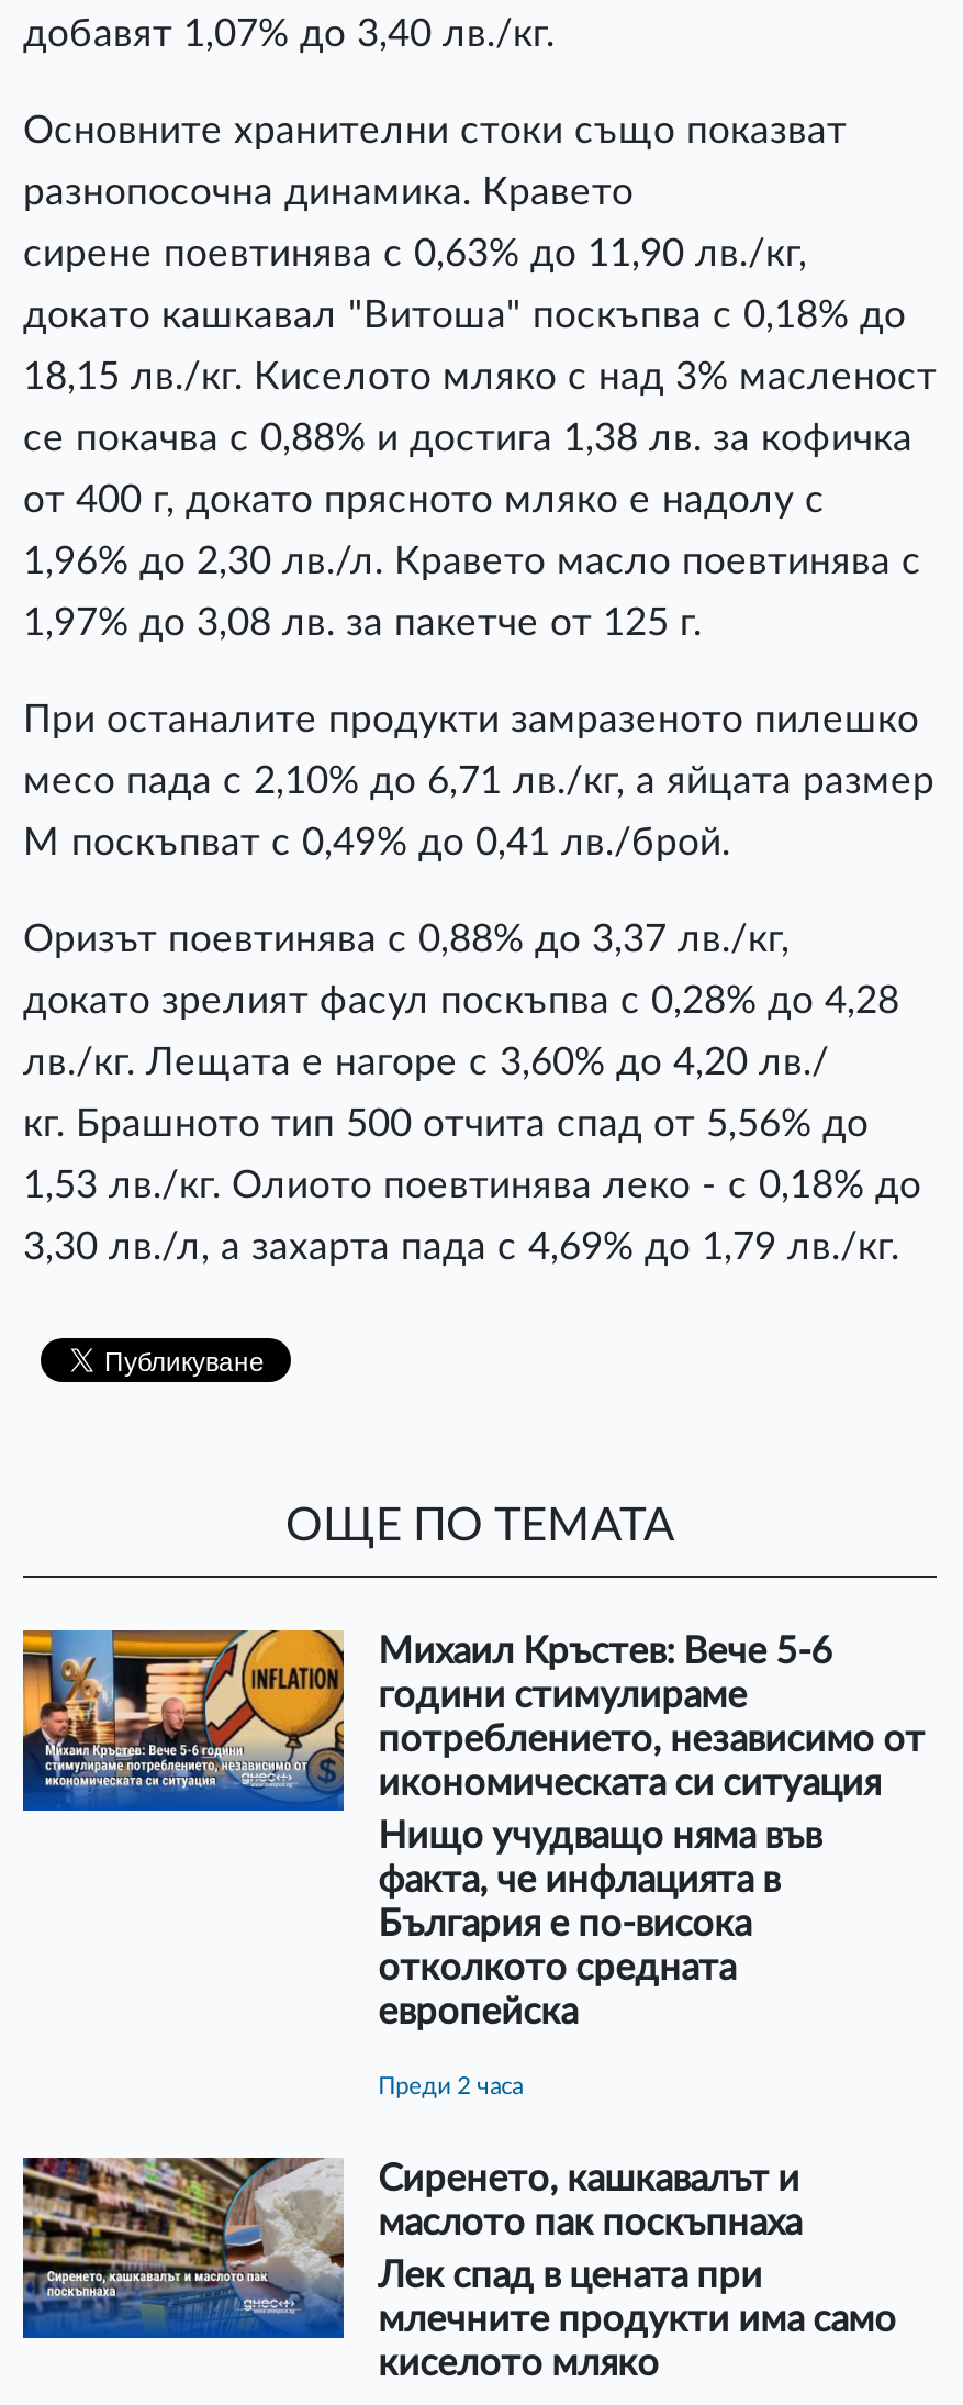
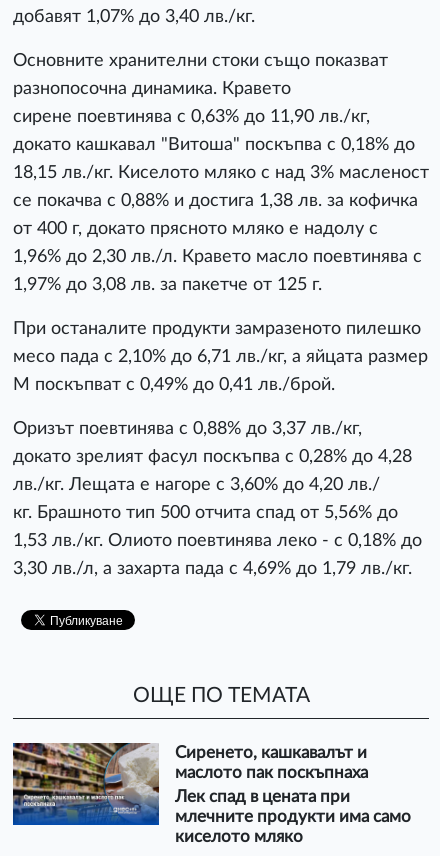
[21,1628,925,2098] [image] | Михаил Кръстев: Вече 5-6 | години стимулираме | потреблението, независимо от | икономическата си ситуация | Нищо учудващо няма във | факта, че инфлацията в | България е по-висока | отколкото средната | европейска | преди 2 часа -> none

